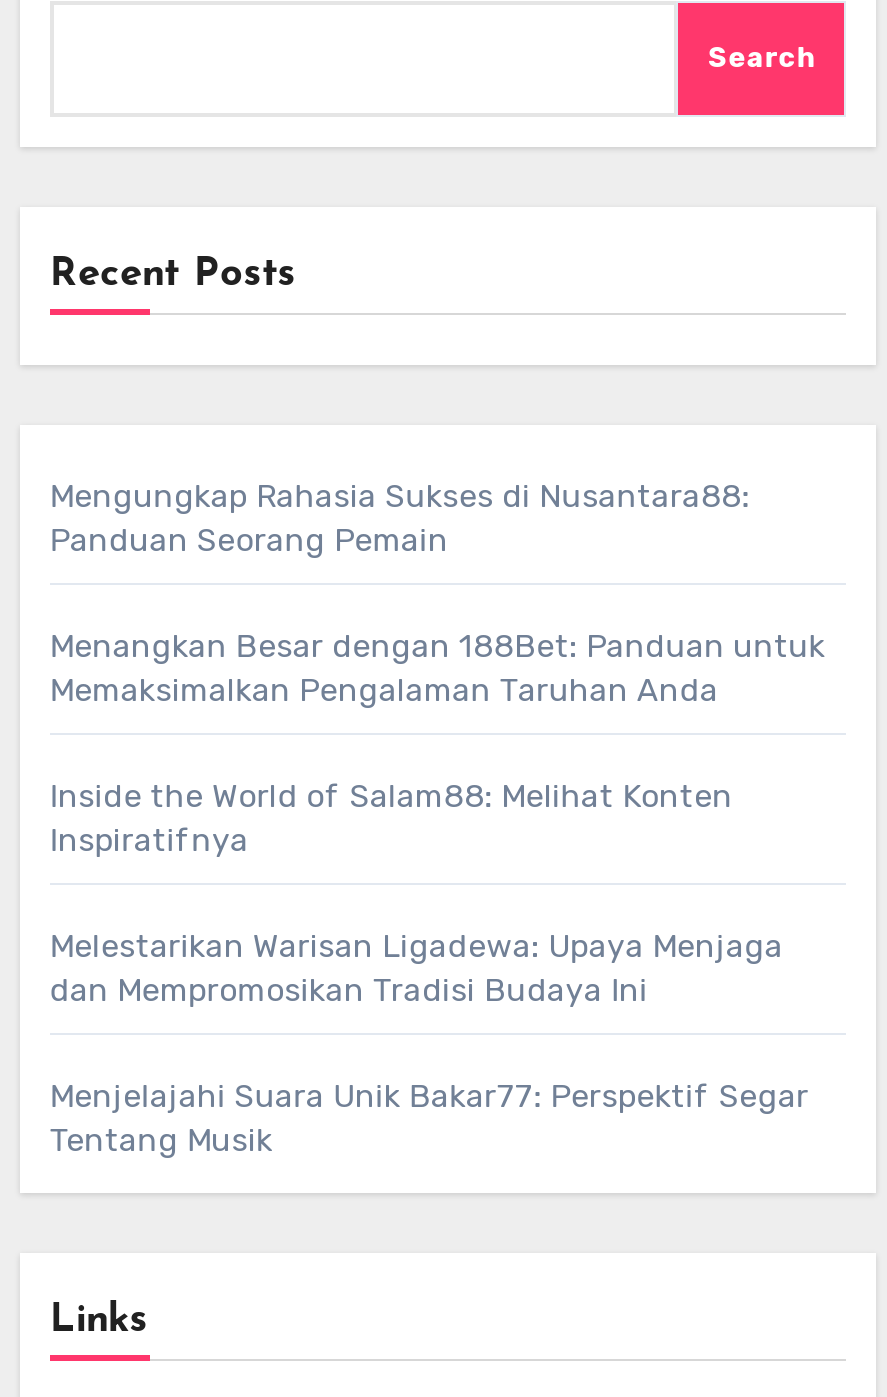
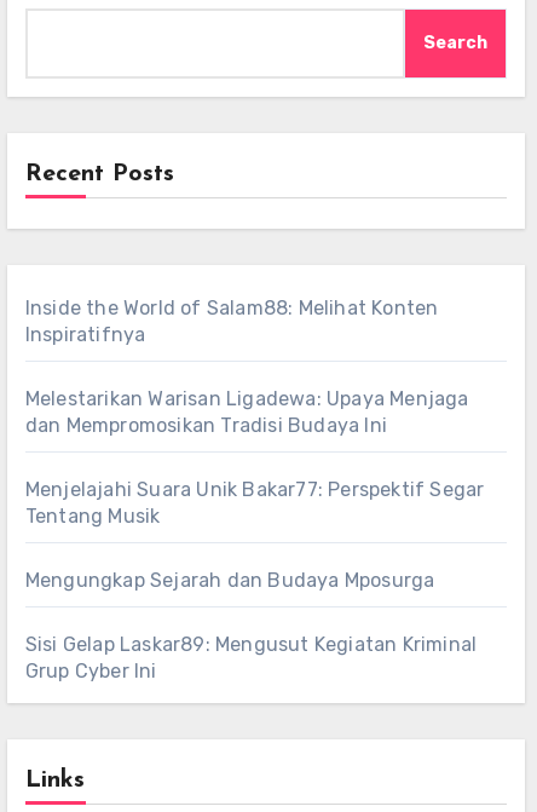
[50,477,825,709] Mengungkap Rahasia Sukses di Nusantara88: | Panduan Seorang Pemain | Menangkan Besar dengan 188Bet: Panduan untuk | Memaksimalkan Pengalaman Taruhan Anda -> none
moved [50,777,809,1159] -> [25,296,484,528]: Inside the World of Salam88: Melihat Konten | Inspiratifnya | Melestarikan Warisan Ligadewa: Upaya Menjaga | dan Mempromosikan Tradisi Budaya Ini | Menjelajahi Suara Unik Bakar77: Perspektif Segar | Tentang Musik
none -> [25,569,477,683] Mengungkap Sejarah dan Budaya Mposurga | Sisi Gelap Laskar89: Mengusut Kegiatan Kriminal | Grup Cyber Ini

